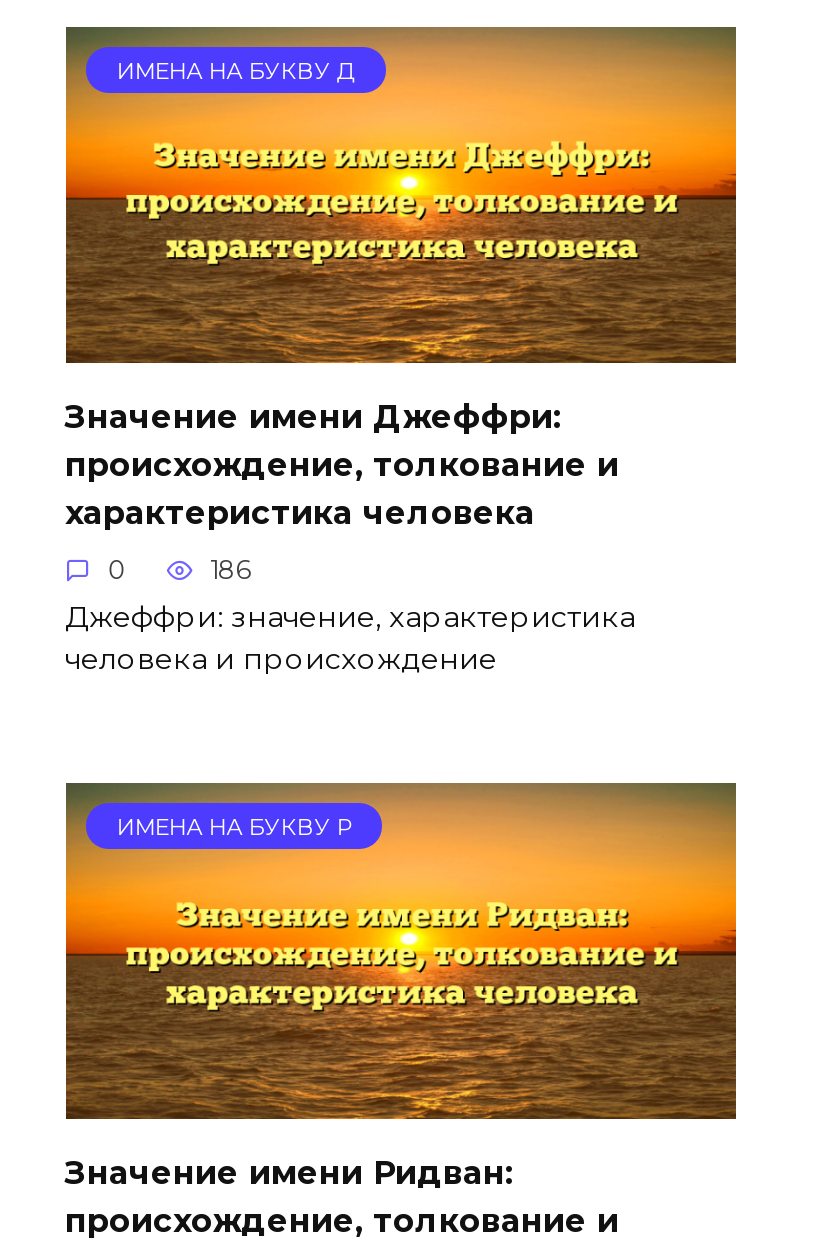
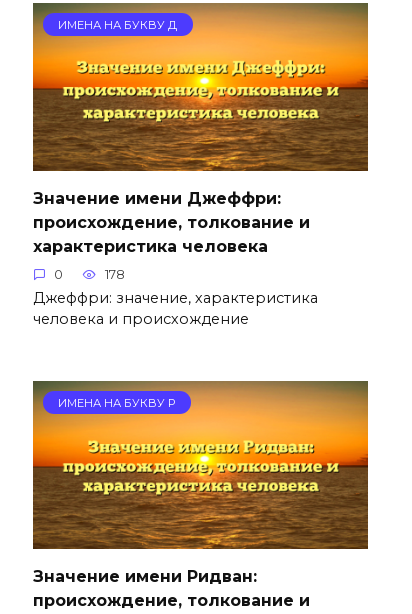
[210,555,252,585] 186 -> [105,267,125,282] 178

